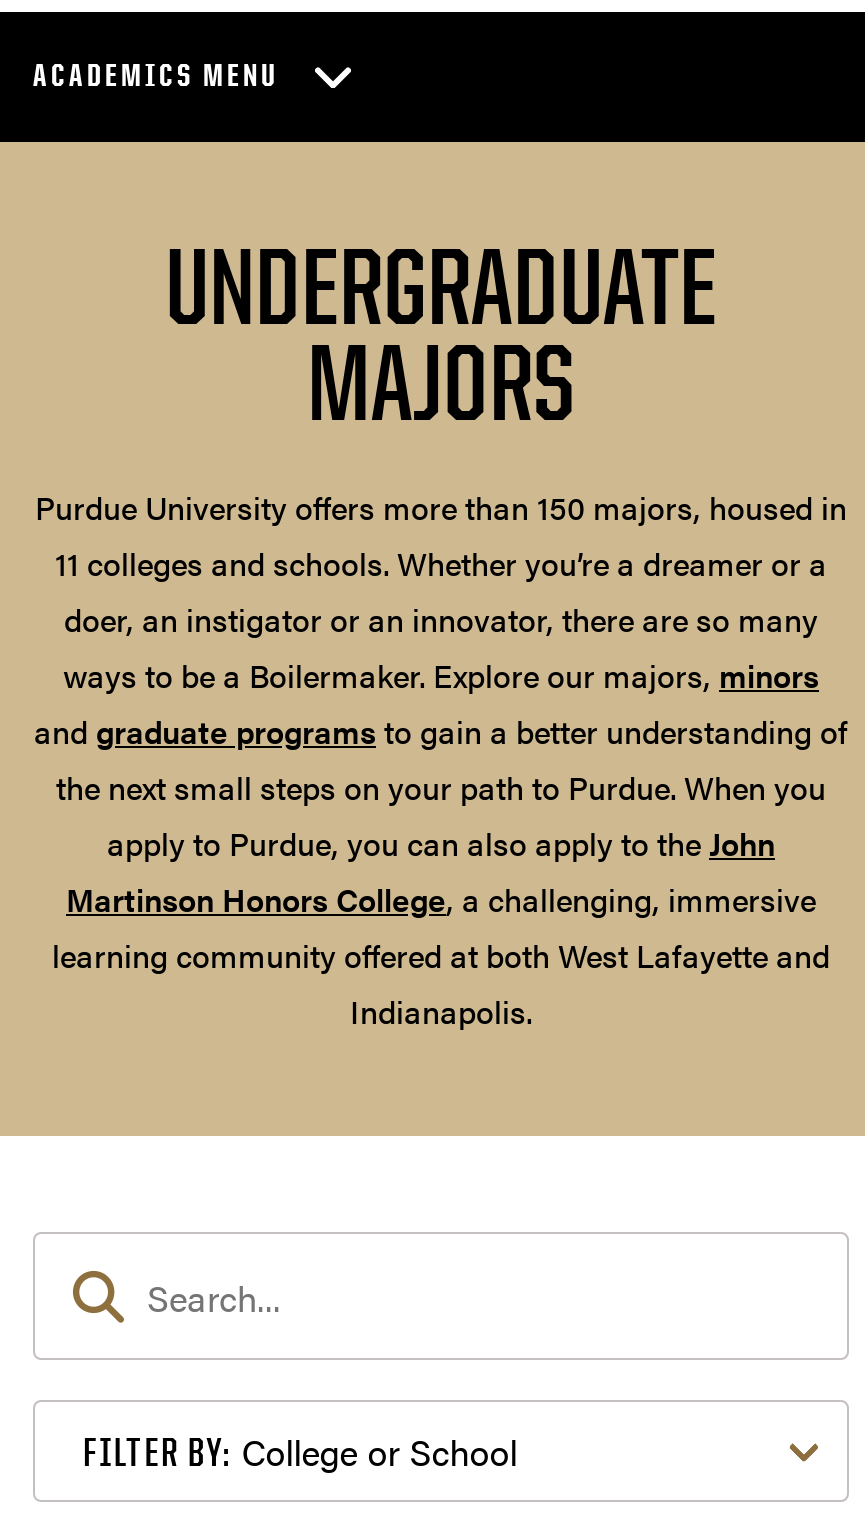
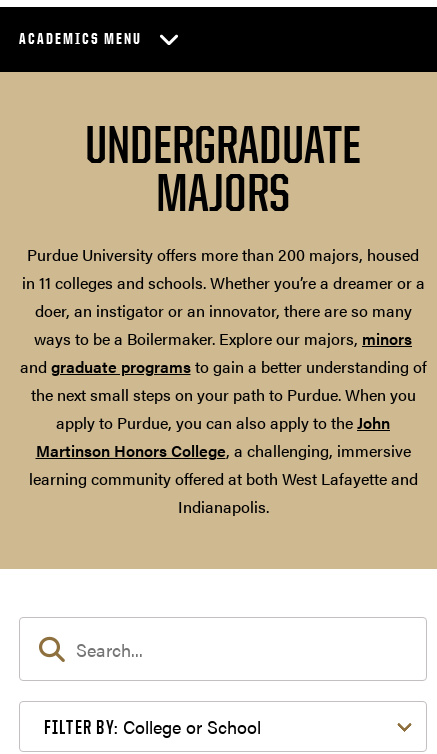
[35,484,847,586] Purdue University offers more than 150 majors, housed in | 11 colleges and schools. Whether you’re a dreamer or a -> [21,243,424,294] Purdue University offers more than 200 majors, housed | in 11 colleges and schools. Whether you’re a dreamer or a

